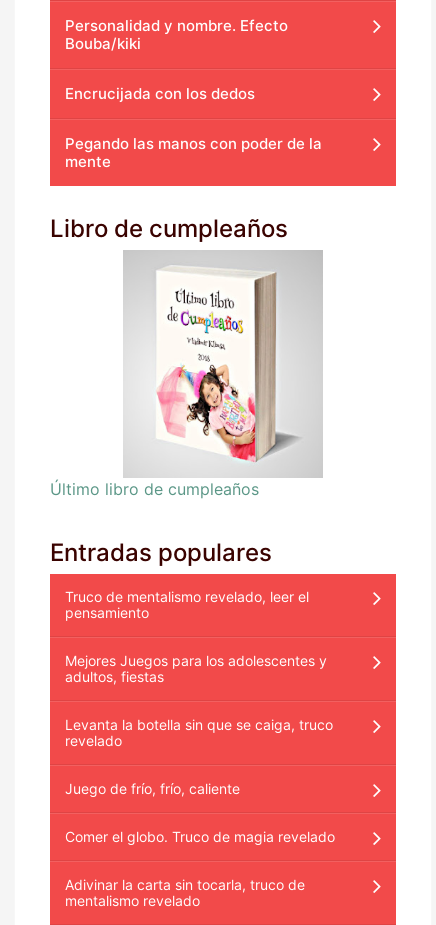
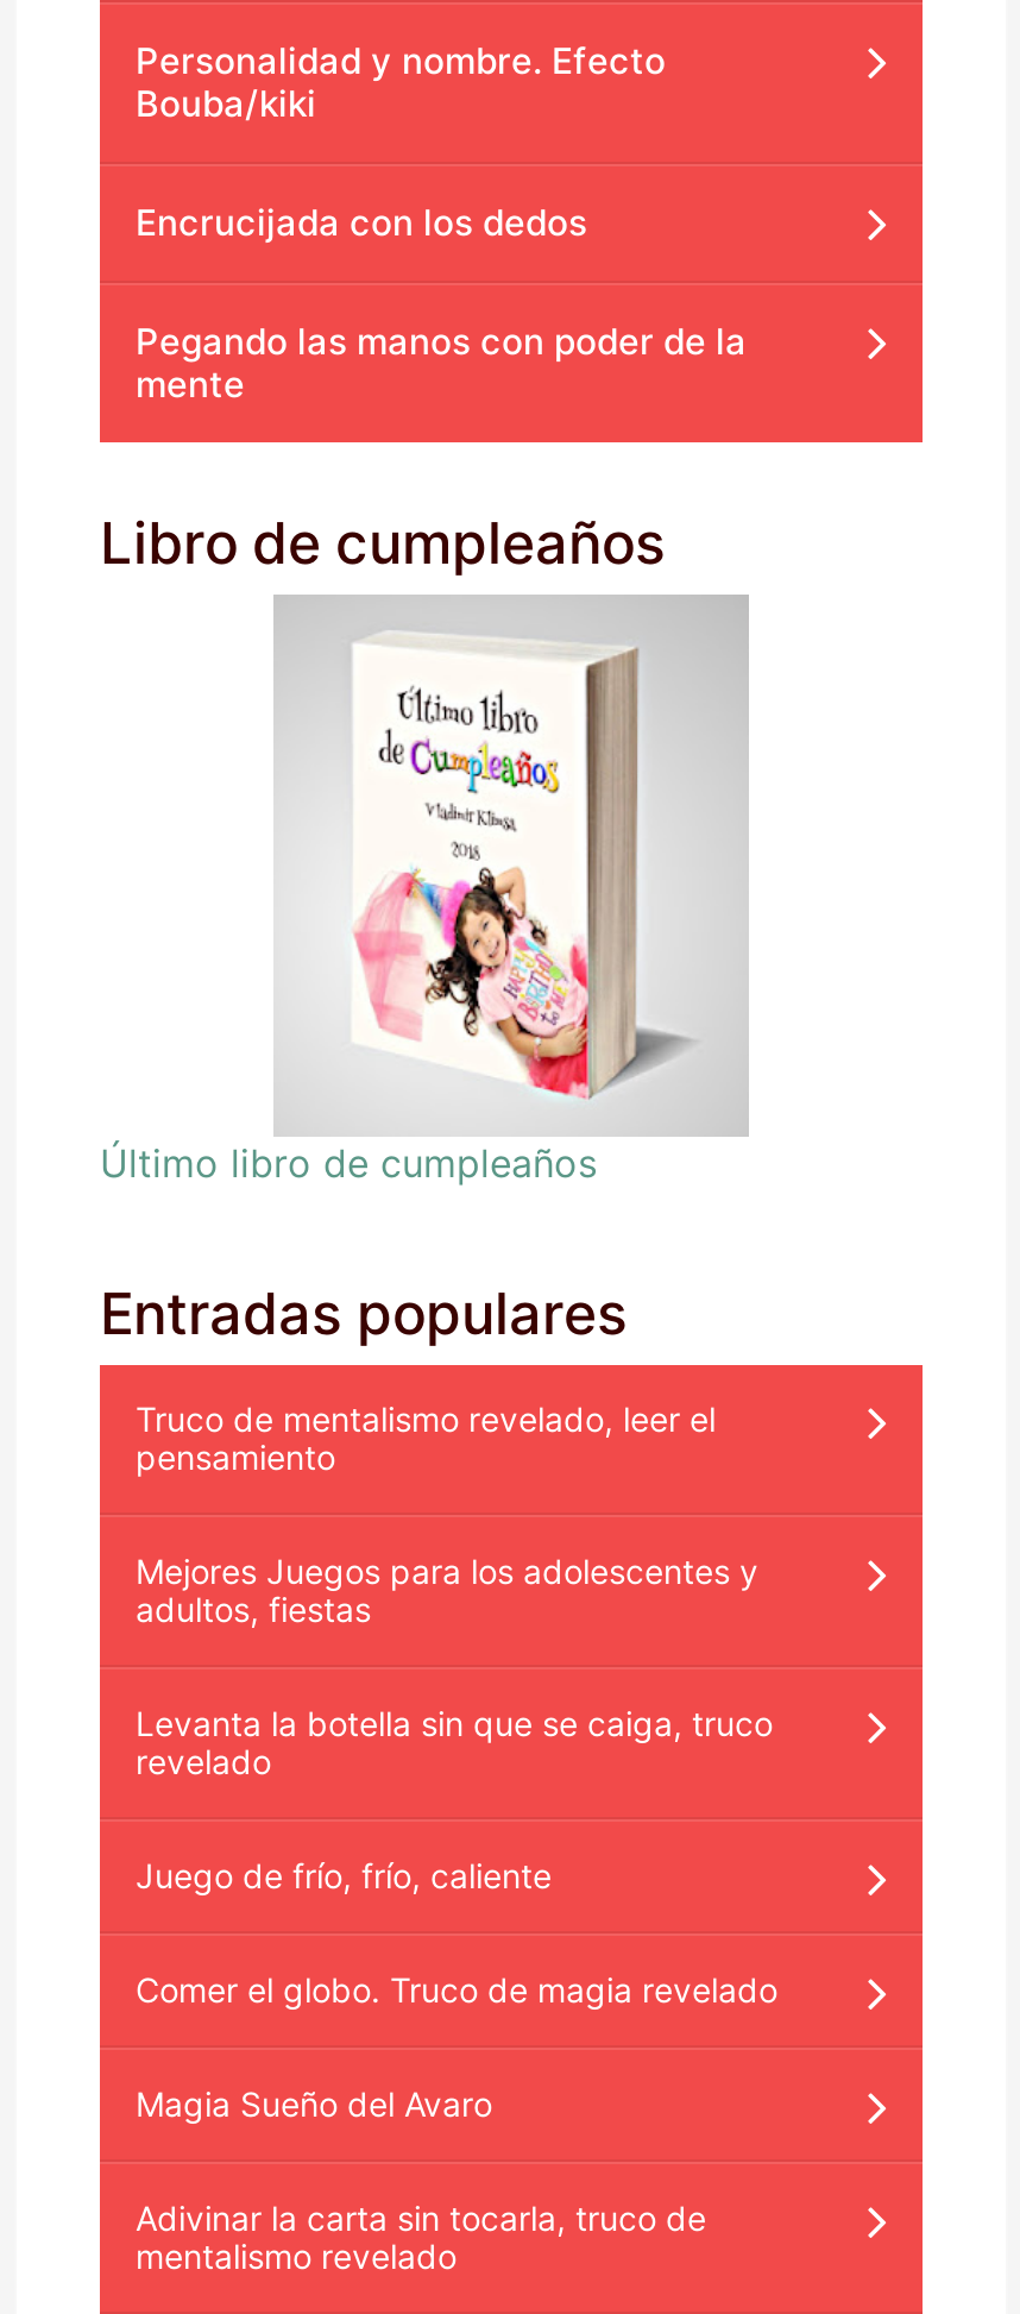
none -> [136,2083,492,2123] Magia Sueño del Avaro

